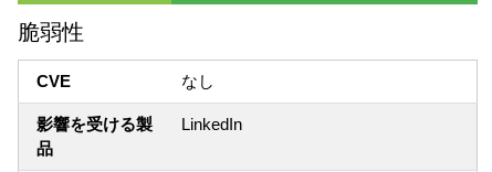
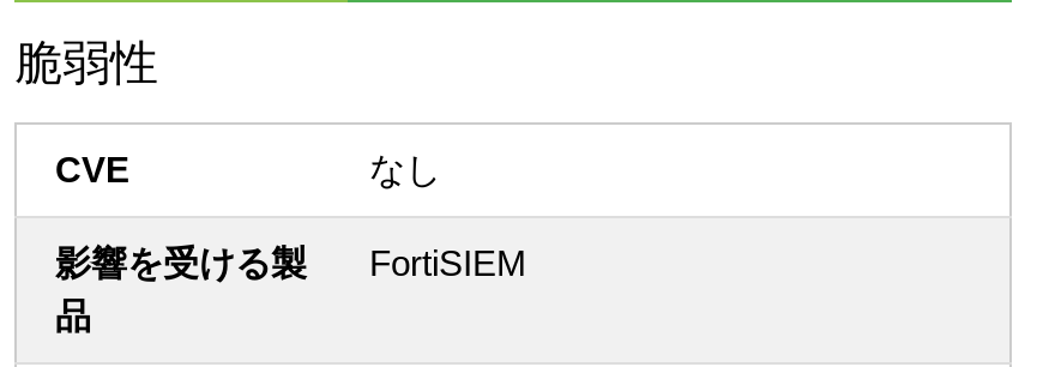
[181,115,242,134] LinkedIn -> [369,243,527,283] FortiSIEM

